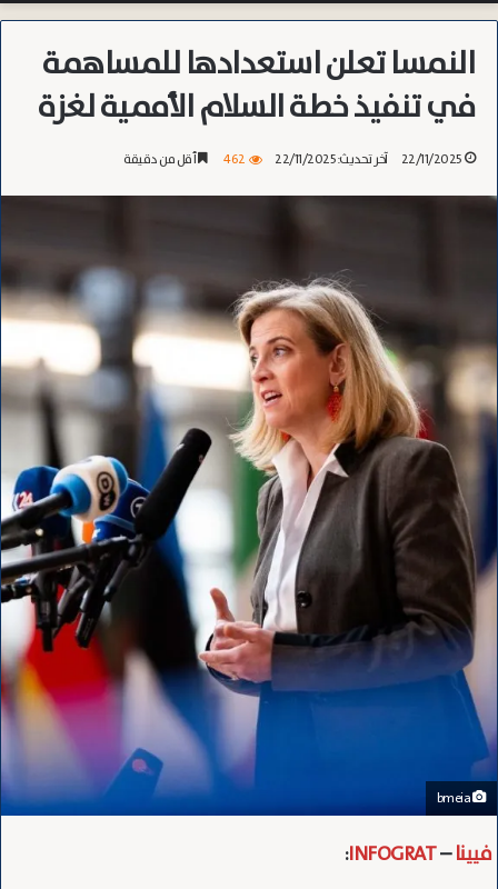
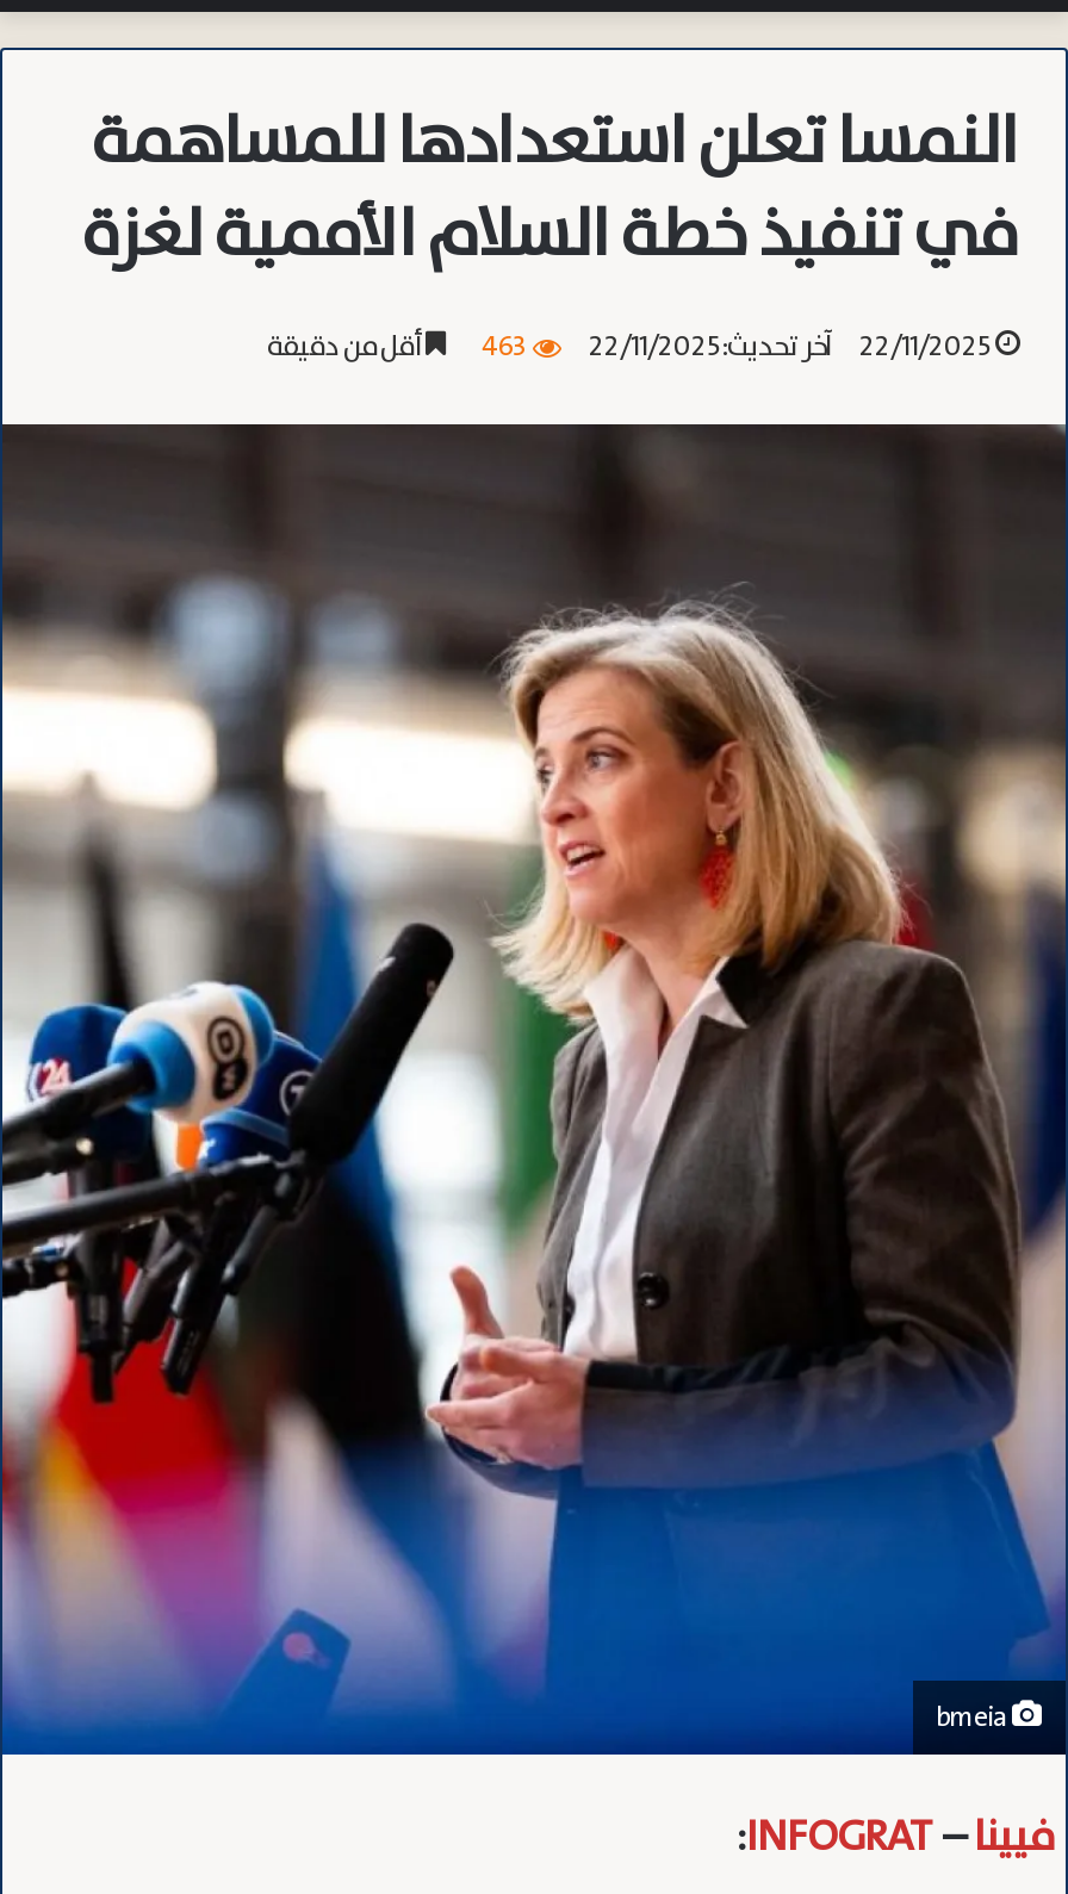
[123,149,245,170] 462 أقل من دقيقة -> [267,324,526,370] 463 أقل من دقيقة

